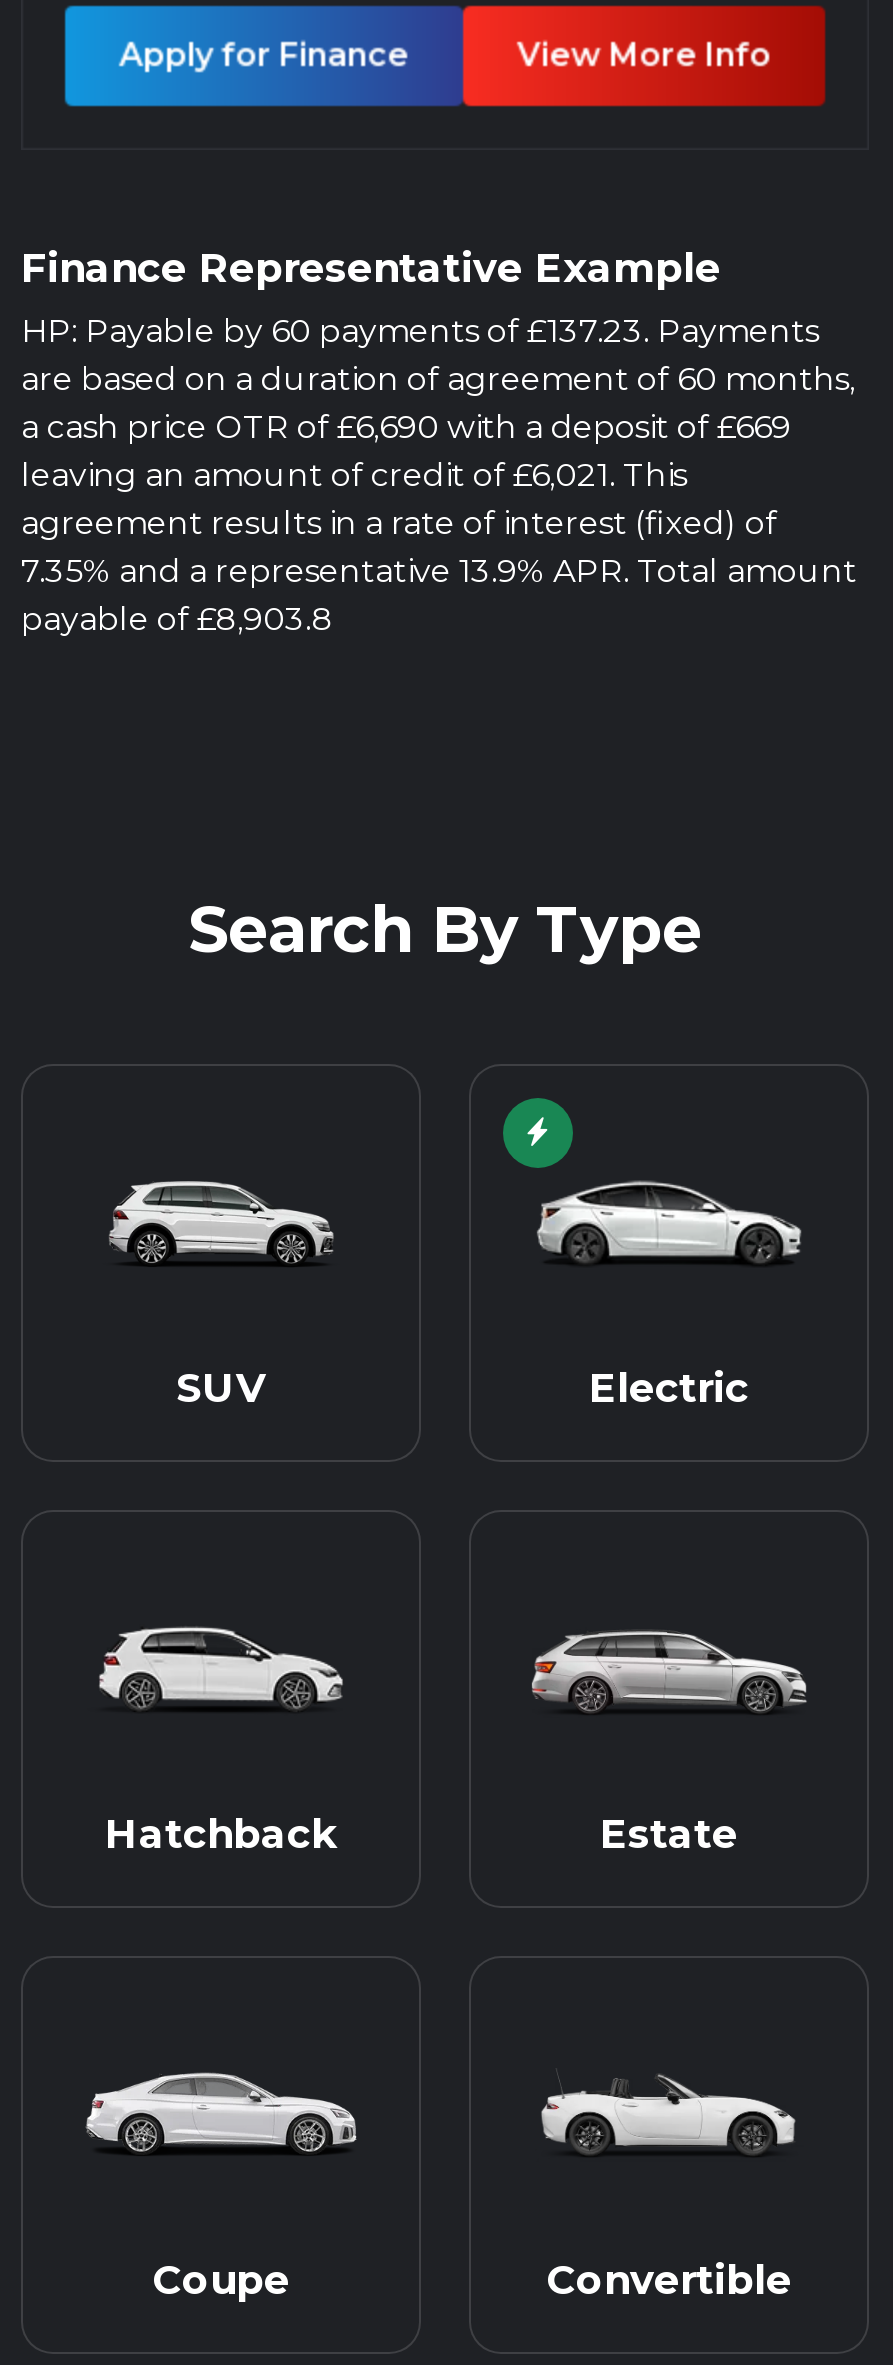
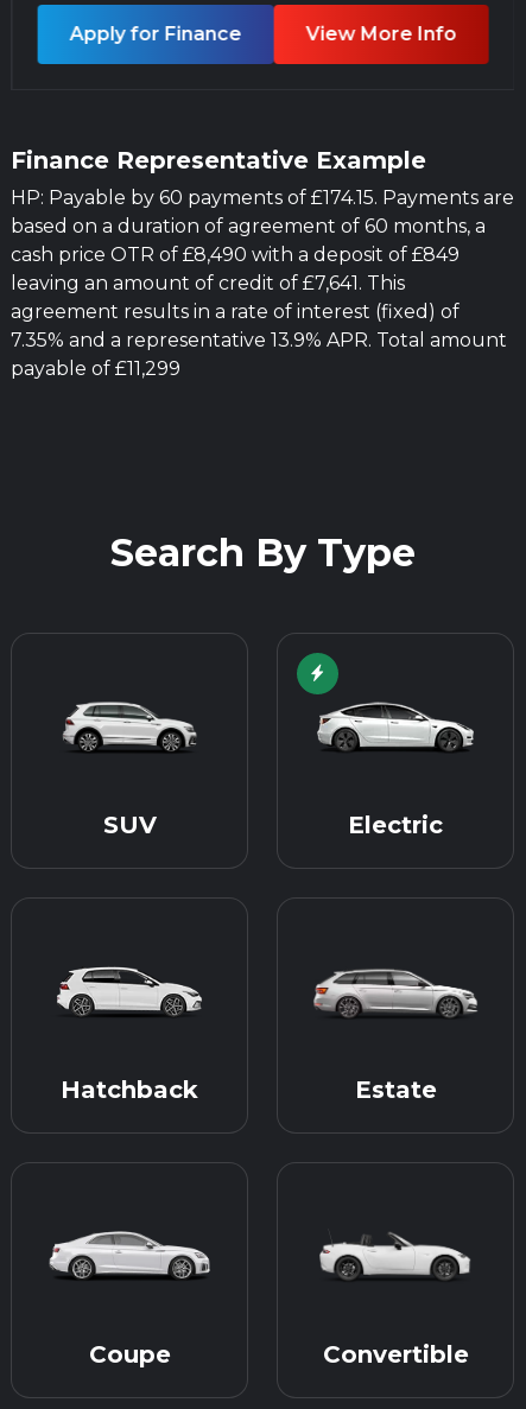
[21,312,855,494] HP: Payable by 60 payments of £137.23. Payments | are based on a duration of agreement of 60 months, | a cash price OTR of £6,690 with a deposit of £669 | leaving an amount of credit of £6,021. This -> [11,186,514,294] HP: Payable by 60 payments of £174.15. Payments are | based on a duration of agreement of 60 months, a | cash price OTR of £8,490 with a deposit of £849 | leaving an amount of credit of £7,641. This
[21,600,333,638] payable of £8,903.8 -> [11,357,180,380] payable of £11,299

